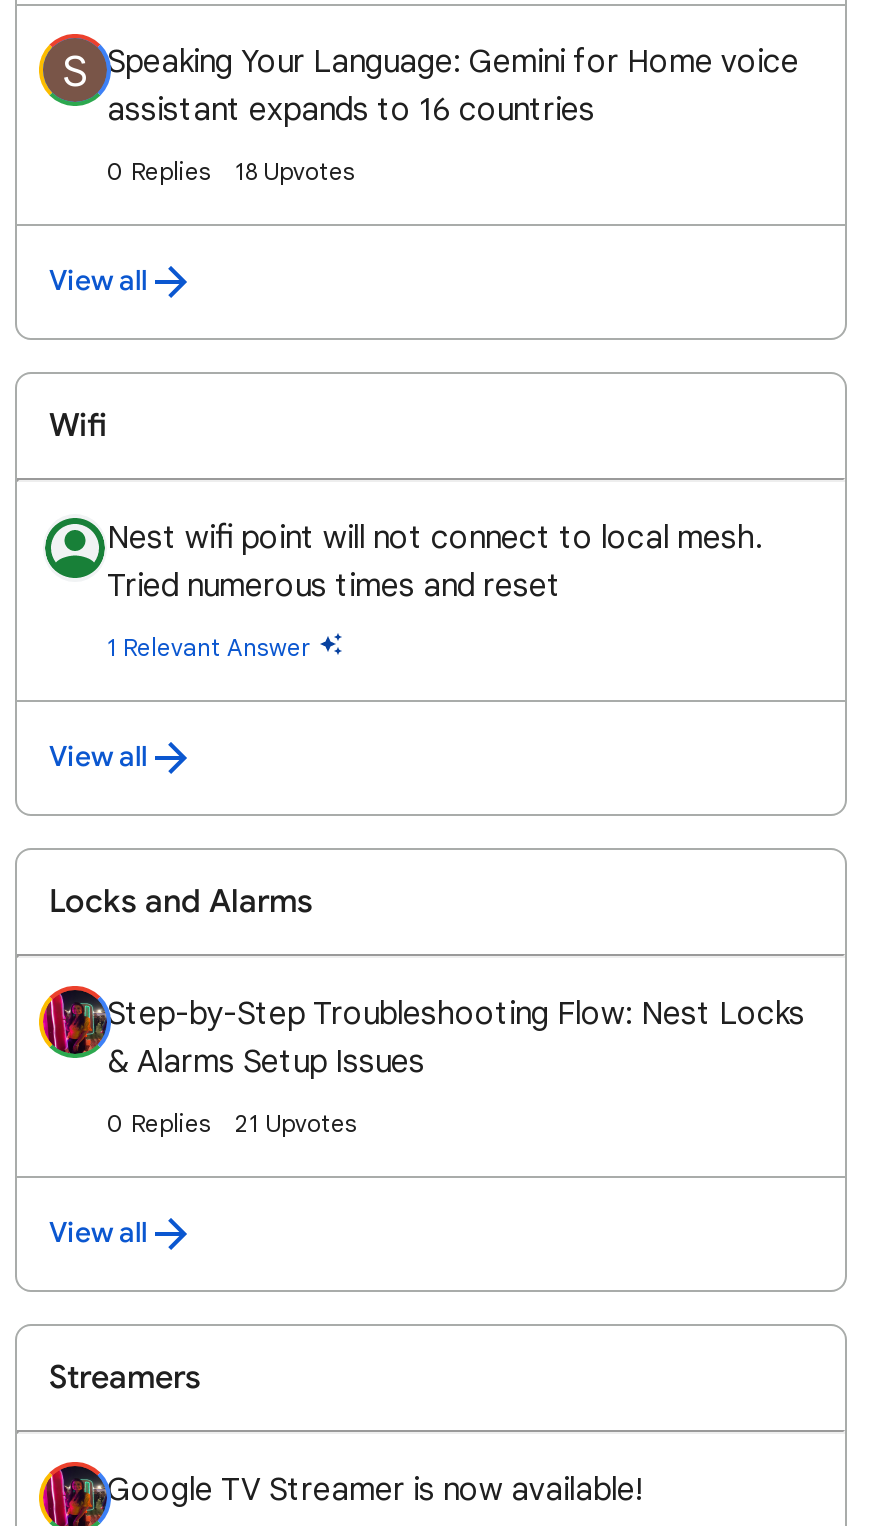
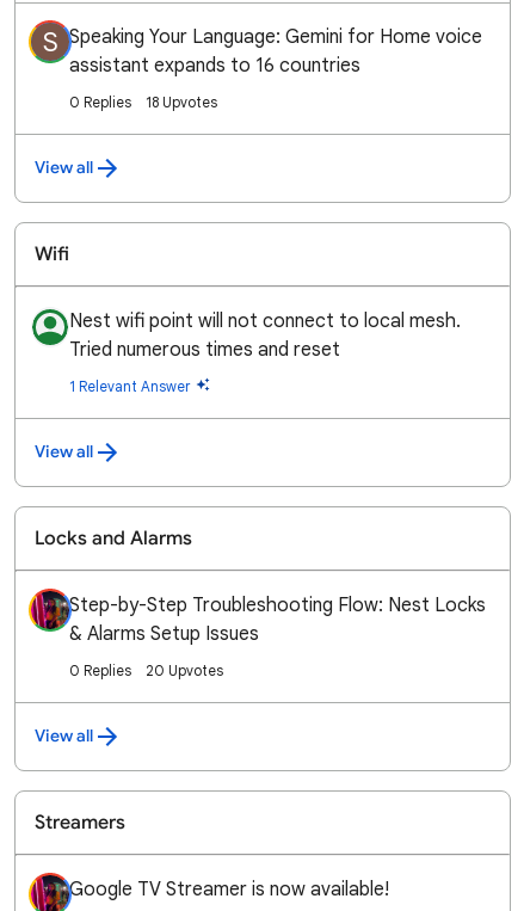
[235,1108,357,1138] 21 Upvotes -> [146,661,223,679] 20 Upvotes

